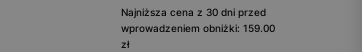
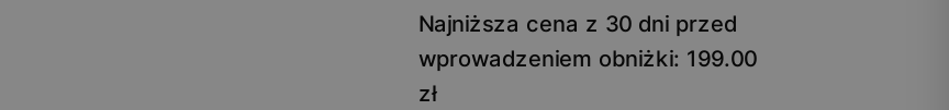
[121,22,275,34] wprowadzeniem obniżki: 159.00 -> [418,44,757,70] wprowadzeniem obniżki: 199.00

